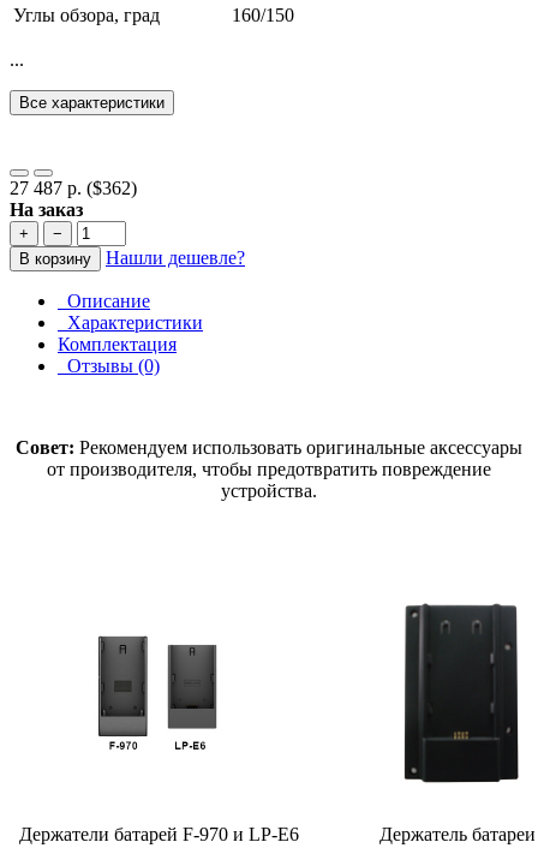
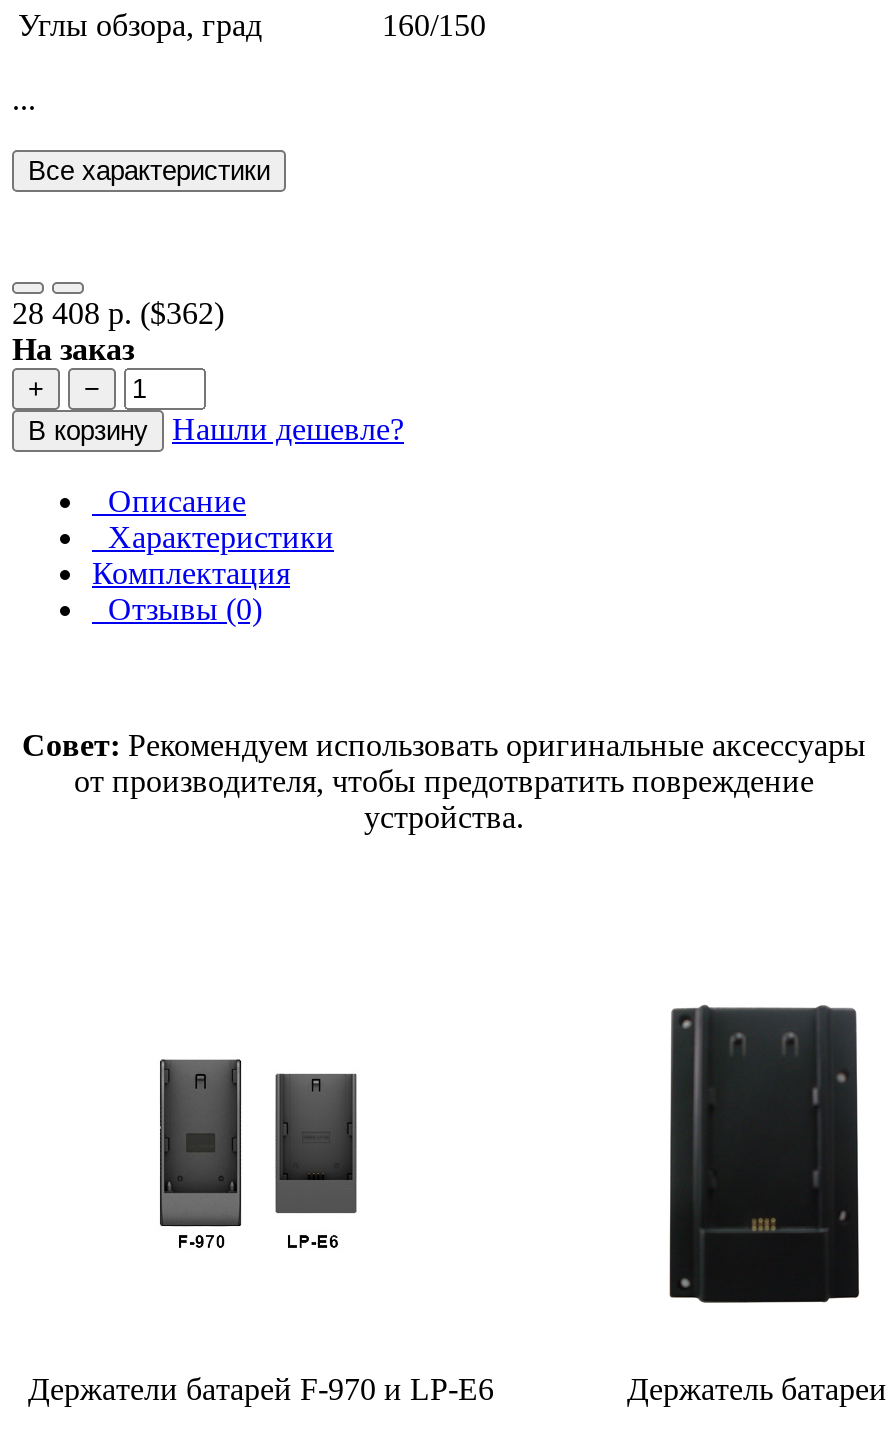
[10,177,137,198] 27 487 р. ($362) -> [12,295,224,329] 28 408 р. ($362)

